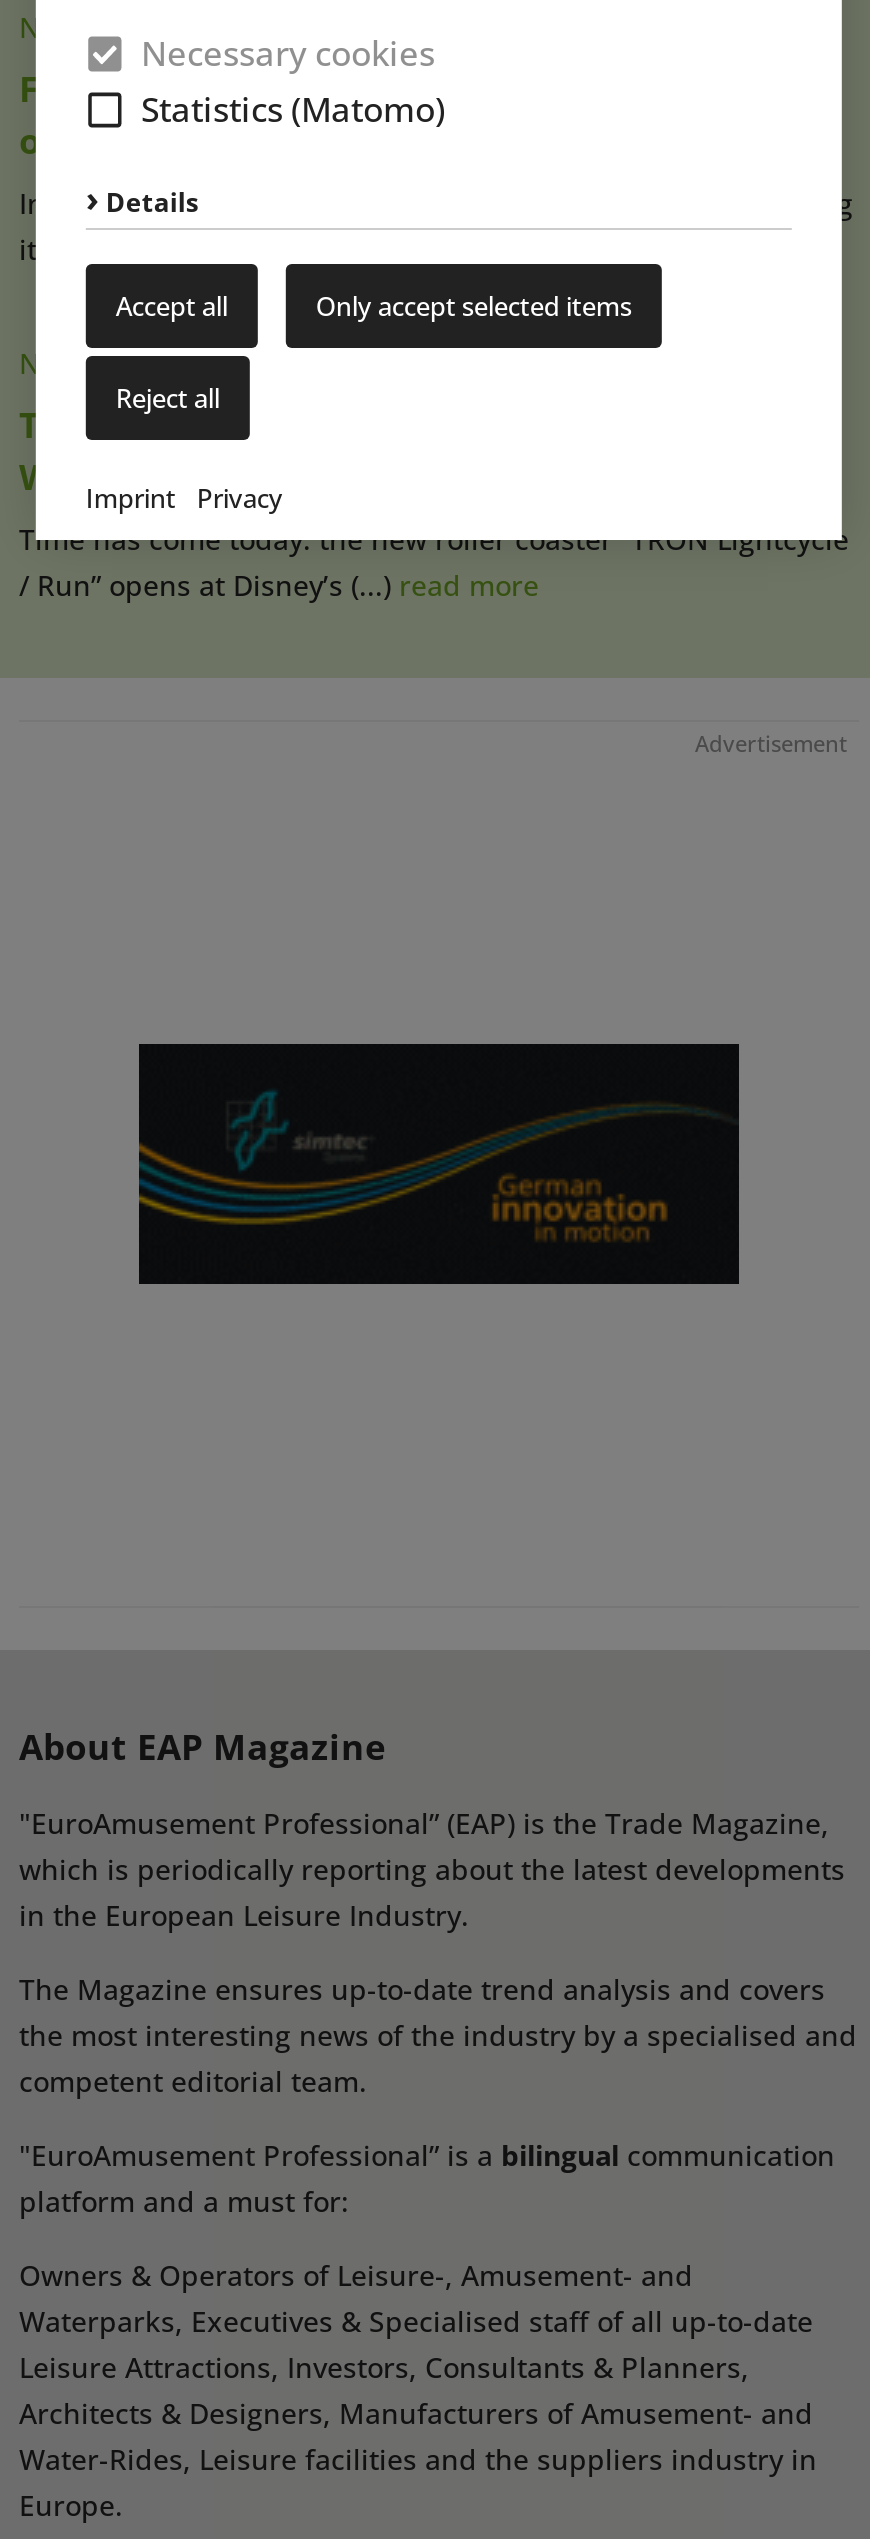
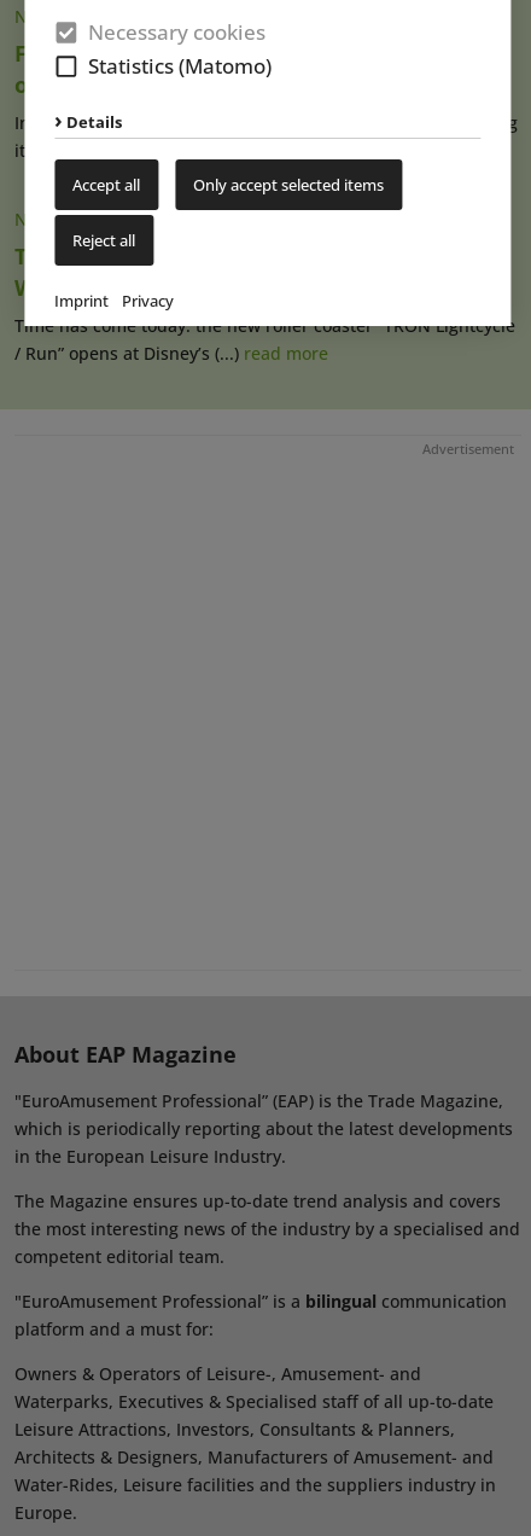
[137,1042,741,1286] [image] -> none

